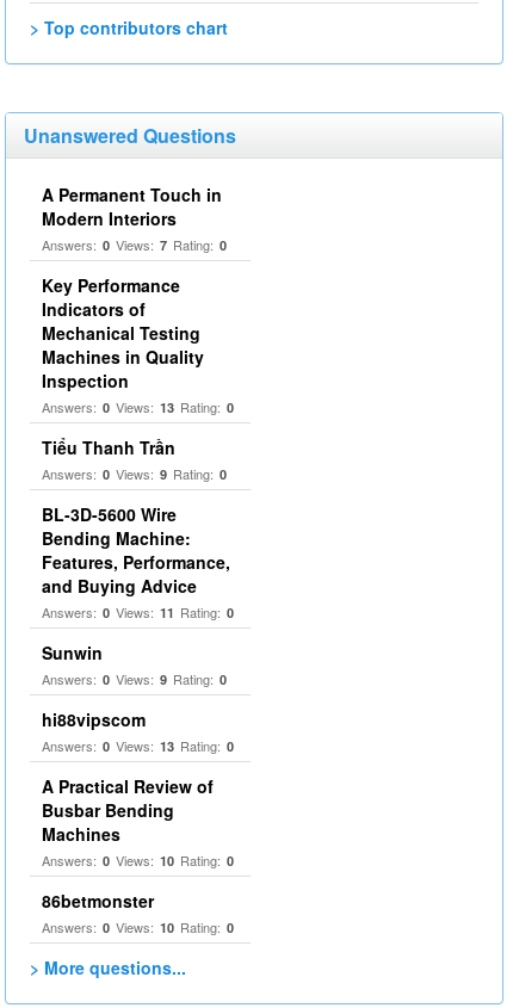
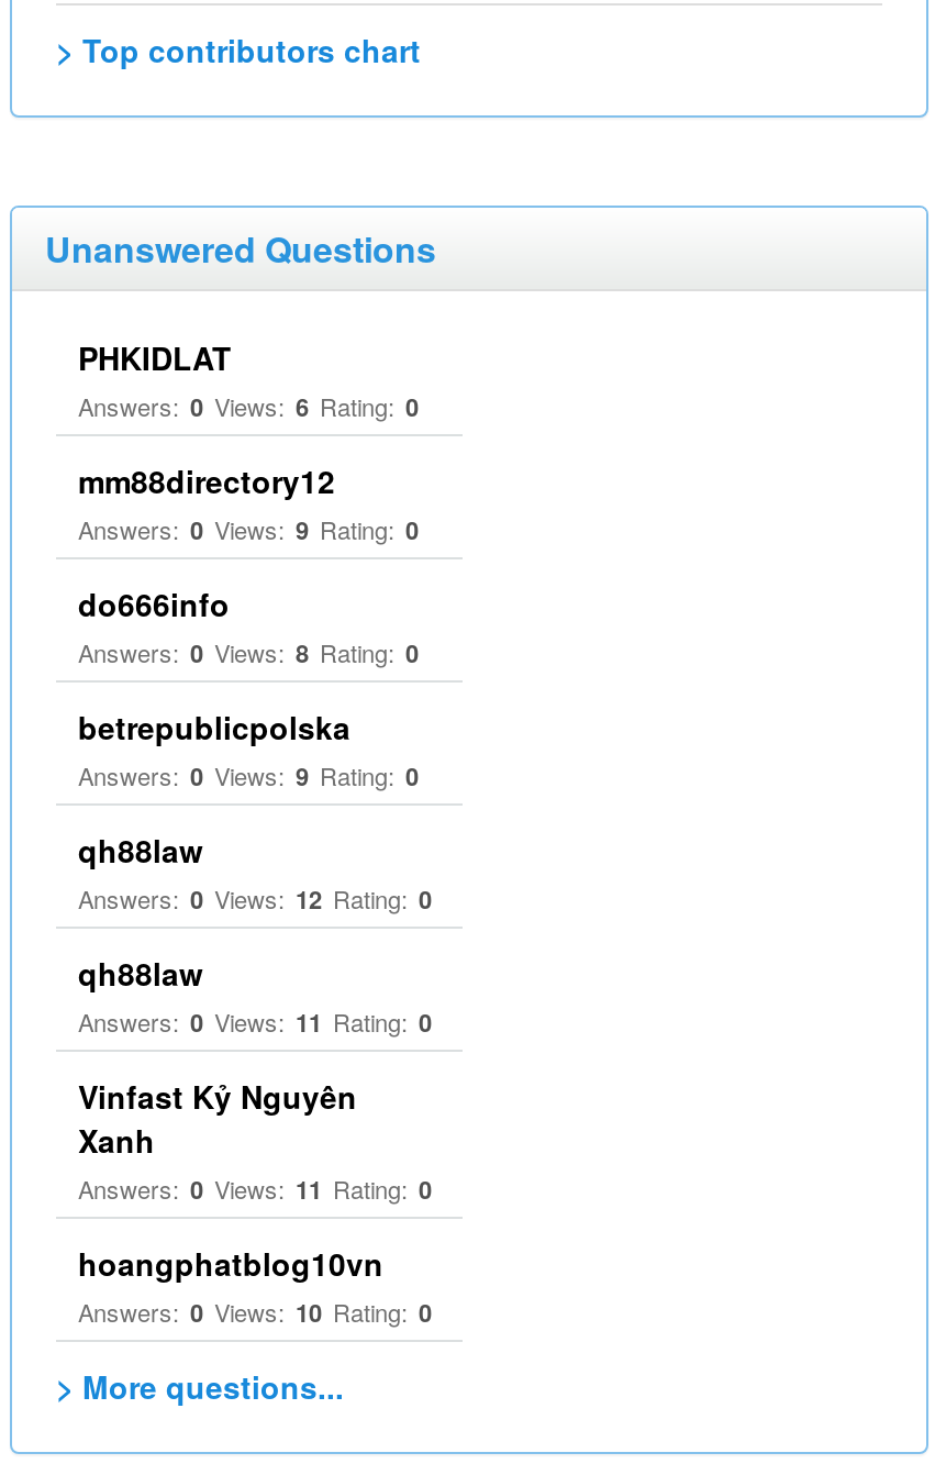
[42,183,234,459] A Permanent Touch in | Modern Interiors | Answers: 0 Views: 7 Rating: 0 | Key Performance | Indicators of | Mechanical Testing | Machines in Quality | Inspection | Answers: 0 Views: 13 Rating: 0 | Tiểu Thanh Trần -> [78,335,419,502] PHKIDLAT | Answers: 0 Views: 6 Rating: 0 | mm88directory12
[42,502,230,598] BL-3D-5600 Wire | Bending Machine: | Features, Performance, | and Buying Advice -> [78,581,432,995] do666info | Answers: 0 Views: 8 Rating: 0 | betrepublicpolska | Answers: 0 Views: 9 Rating: 0 | qh88law | Answers: 0 Views: 12 Rating: 0 | qh88law
[42,641,234,913] Sunwin | Answers: 0 Views: 9 Rating: 0 | hi88vipscom | Answers: 0 Views: 13 Rating: 0 | A Practical Review of | Busbar Bending | Machines | Answers: 0 Views: 10 Rating: 0 | 86betmonster -> [78,1074,432,1285] Vinfast Kỷ Nguyên | Xanh | Answers: 0 Views: 11 Rating: 0 | hoangphatblog10vn

